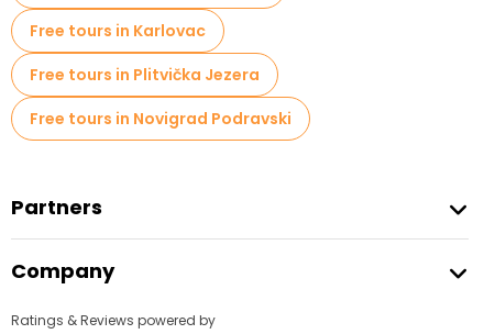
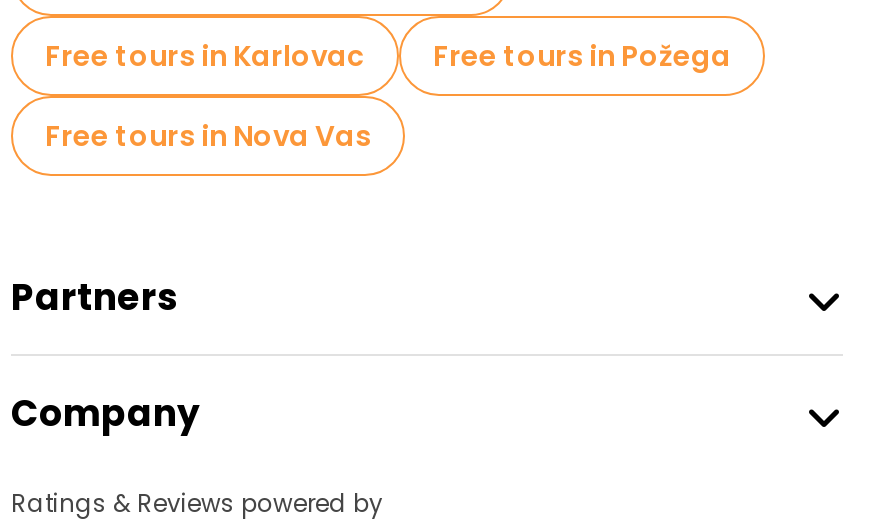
[30,64,260,86] Free tours in Plitvička Jezera -> [433,36,731,76] Free tours in Požega
[30,108,291,130] Free tours in Novigrad Podravski -> [45,116,371,156] Free tours in Nova Vas

